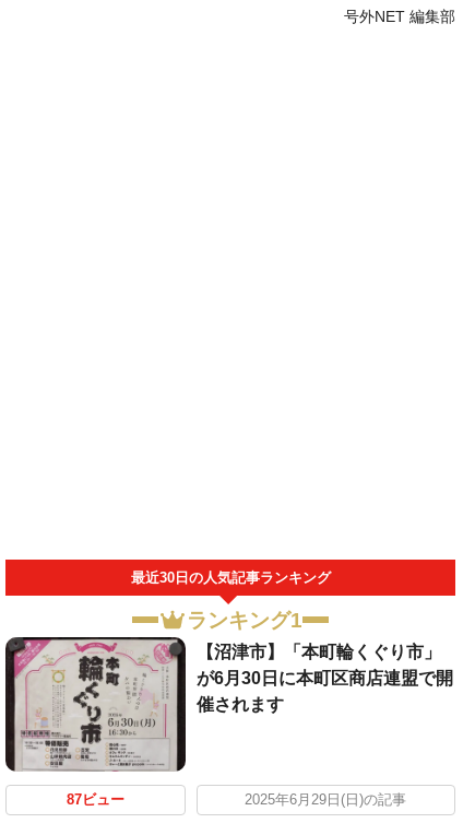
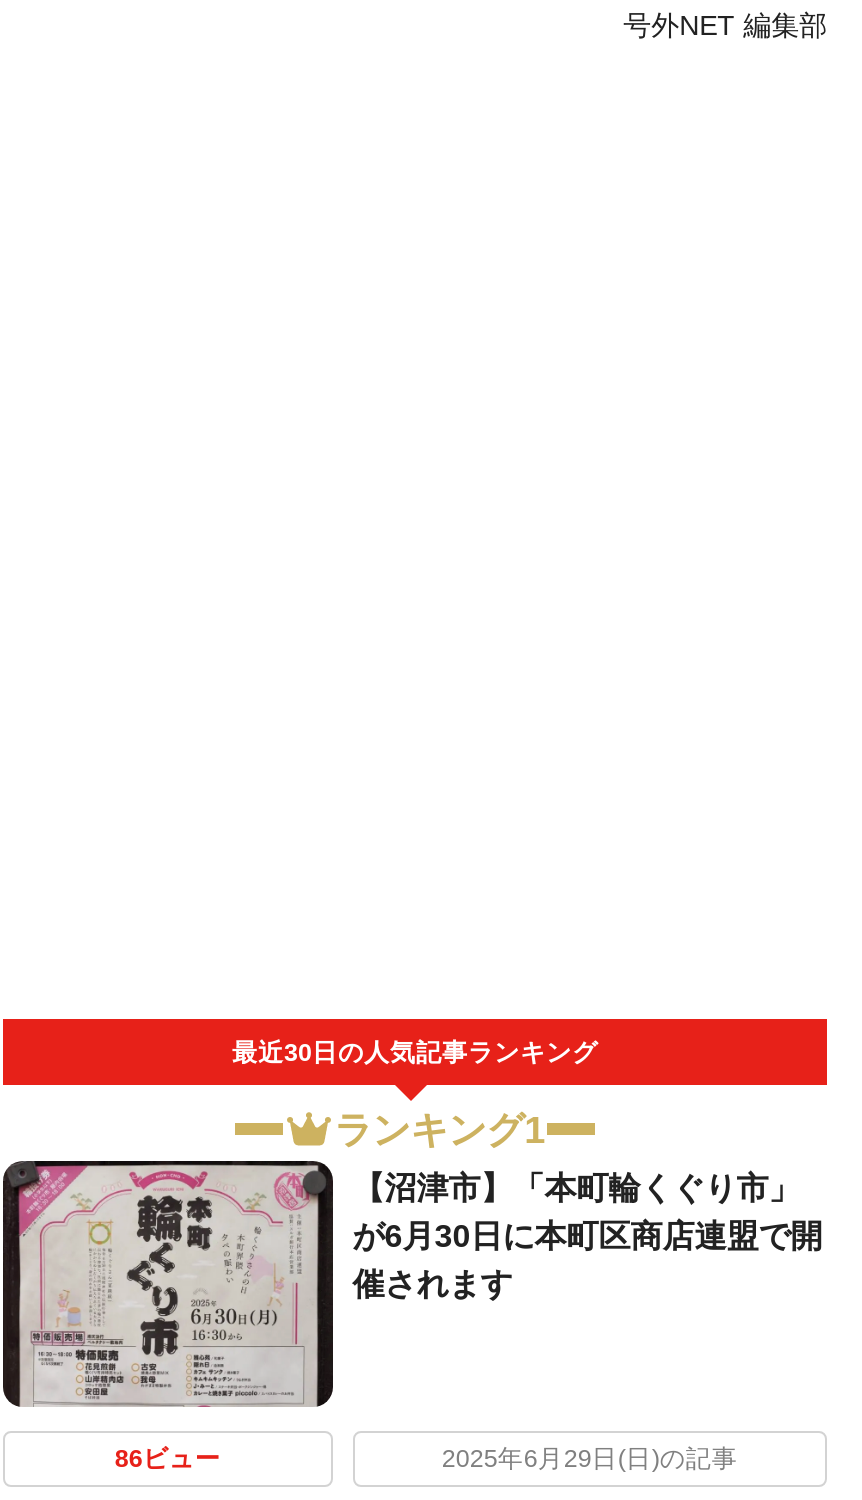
[66,792,124,807] 87ビュー -> [115,1444,221,1472] 86ビュー

